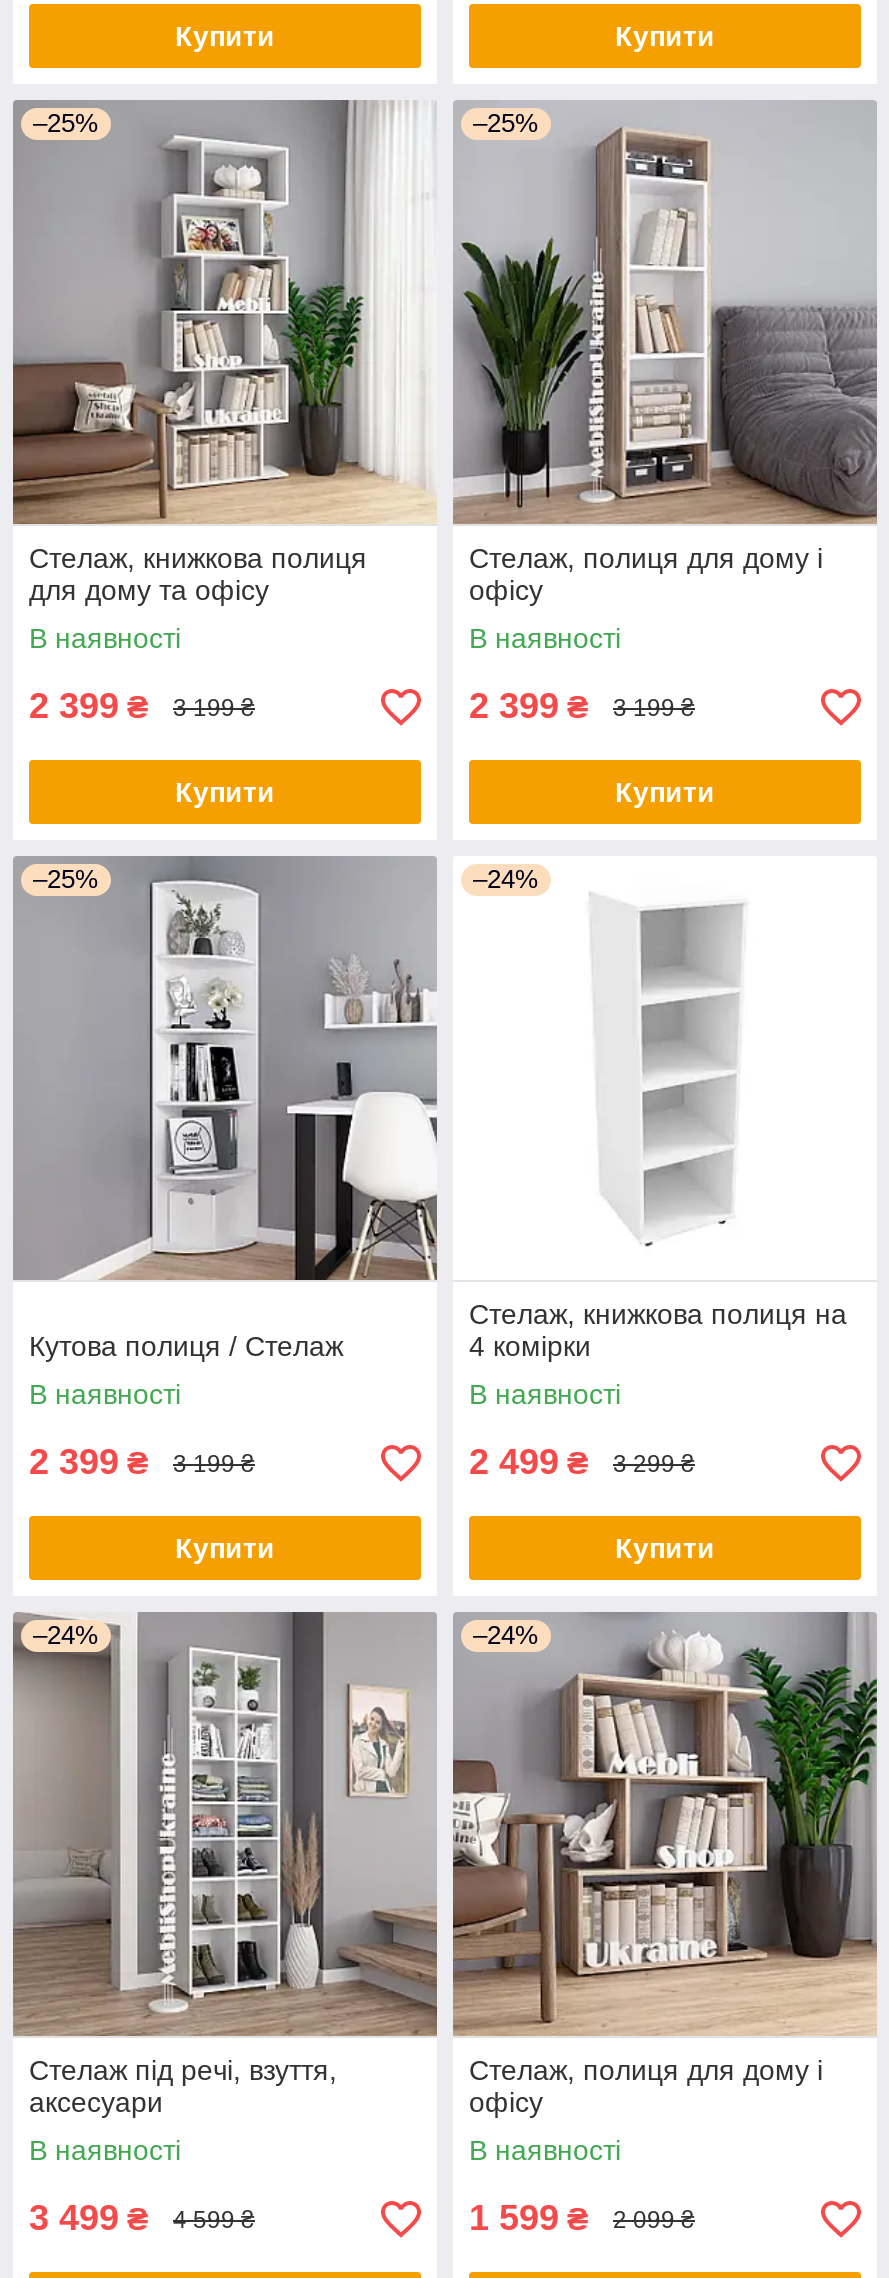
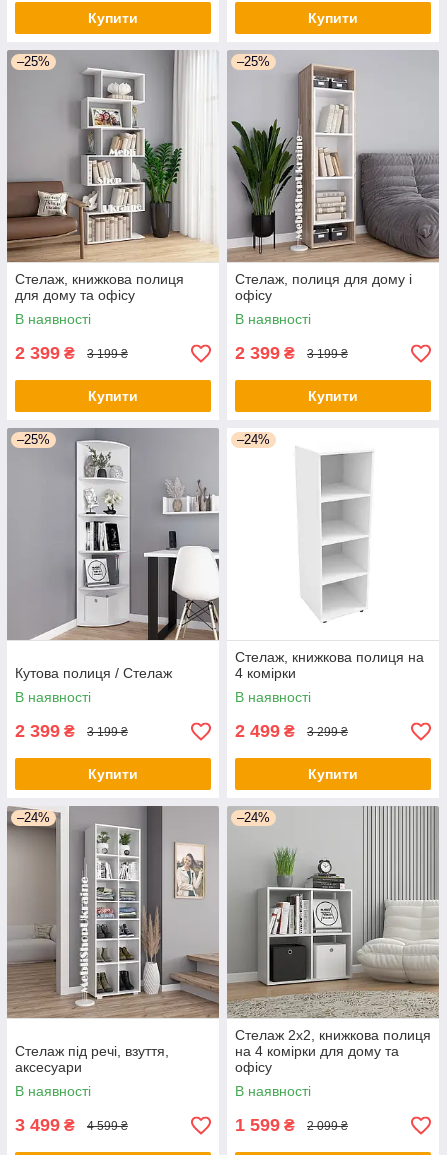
[453,1614,877,2087] [image] | Стелаж, полиця для дому і -> [227,807,439,1059] [image] | Стелаж 2х2, книжкова полиця | на 4 комірки для дому та

